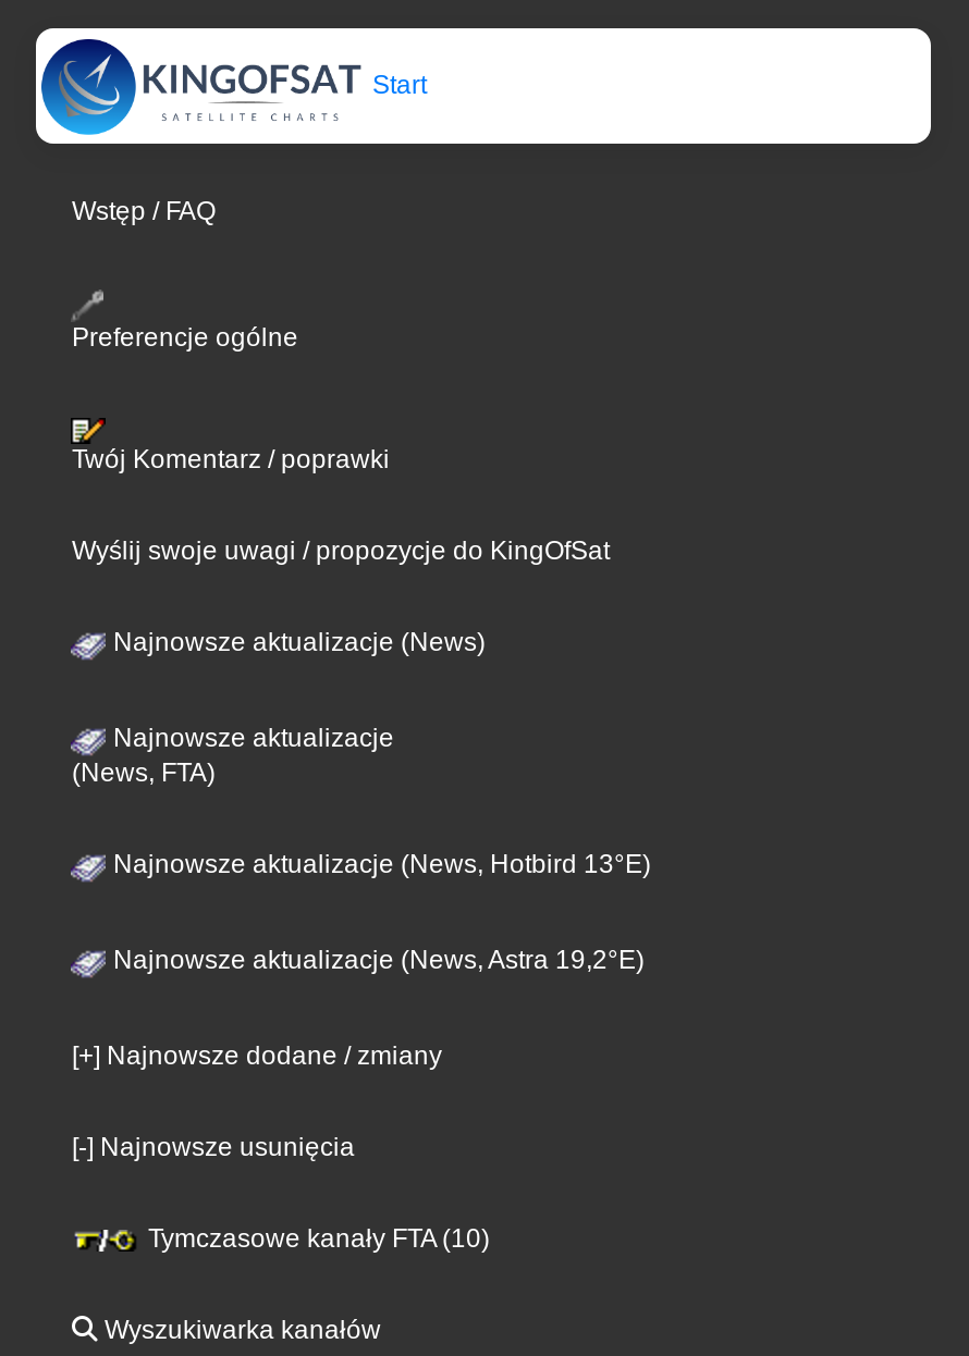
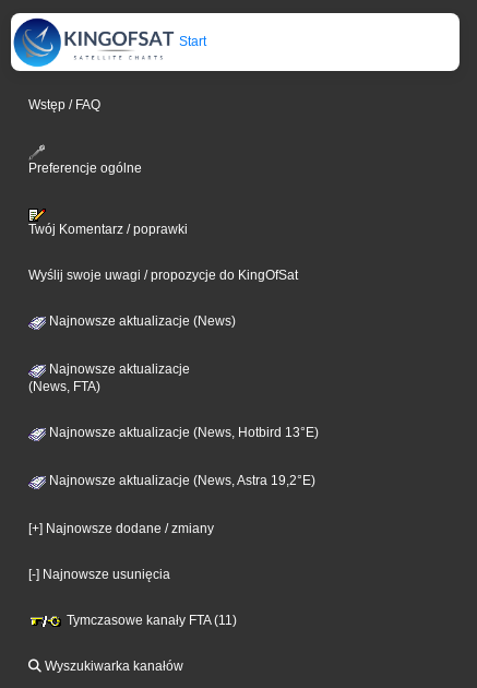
[141,1223,490,1253] Tymczasowe kanały FTA (10) -> [64,612,237,628] Tymczasowe kanały FTA (11)

